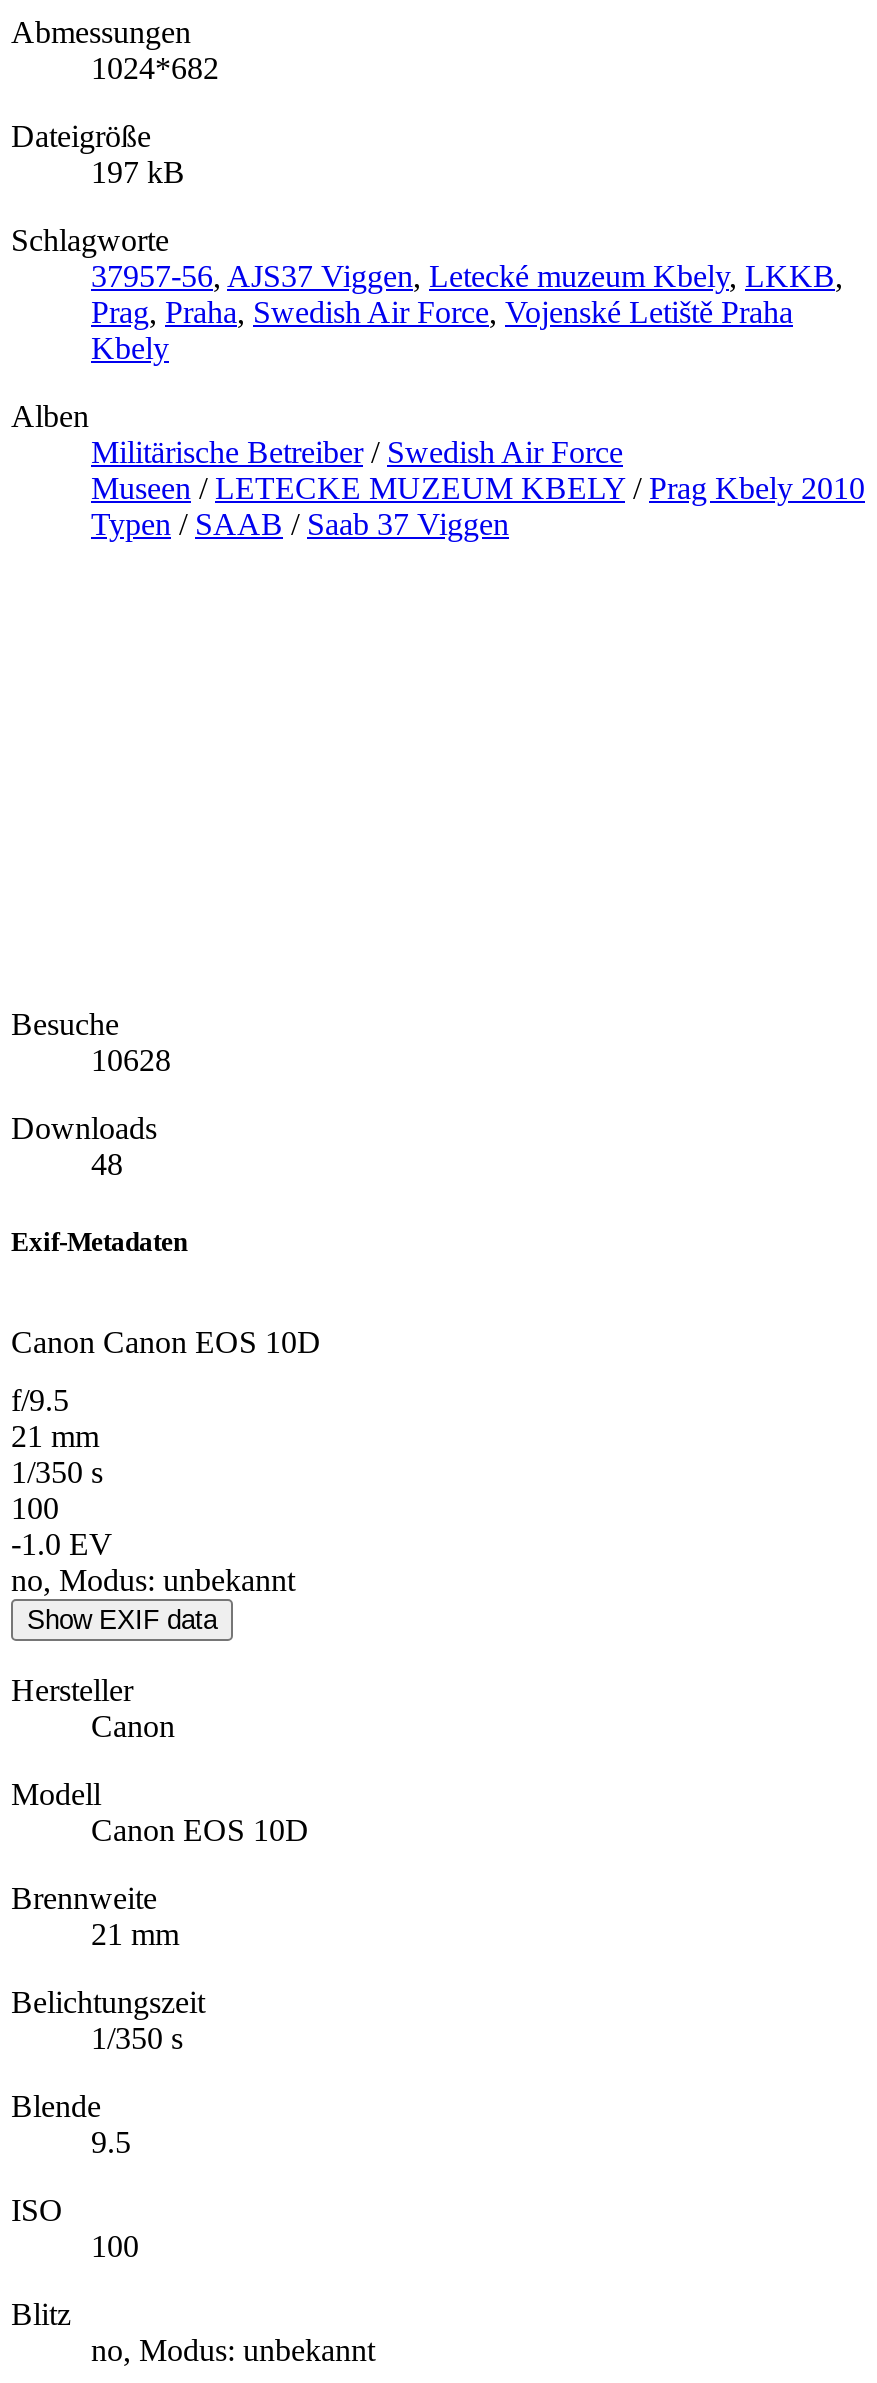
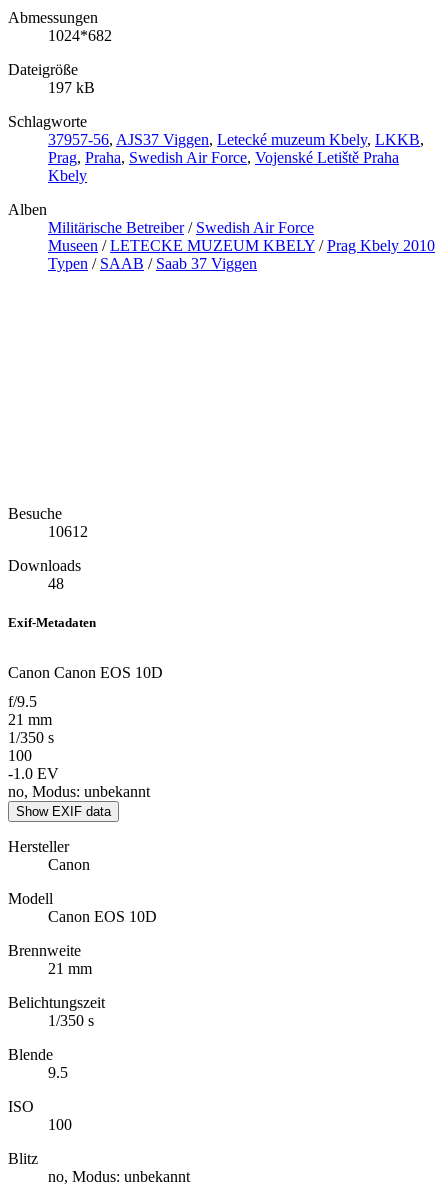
[91,1043,171,1077] 10628 -> [48,523,88,540] 10612

